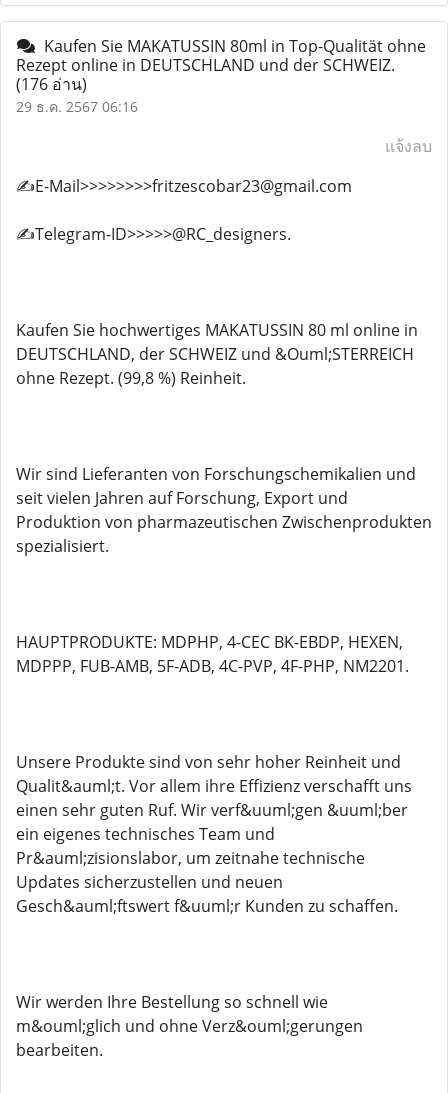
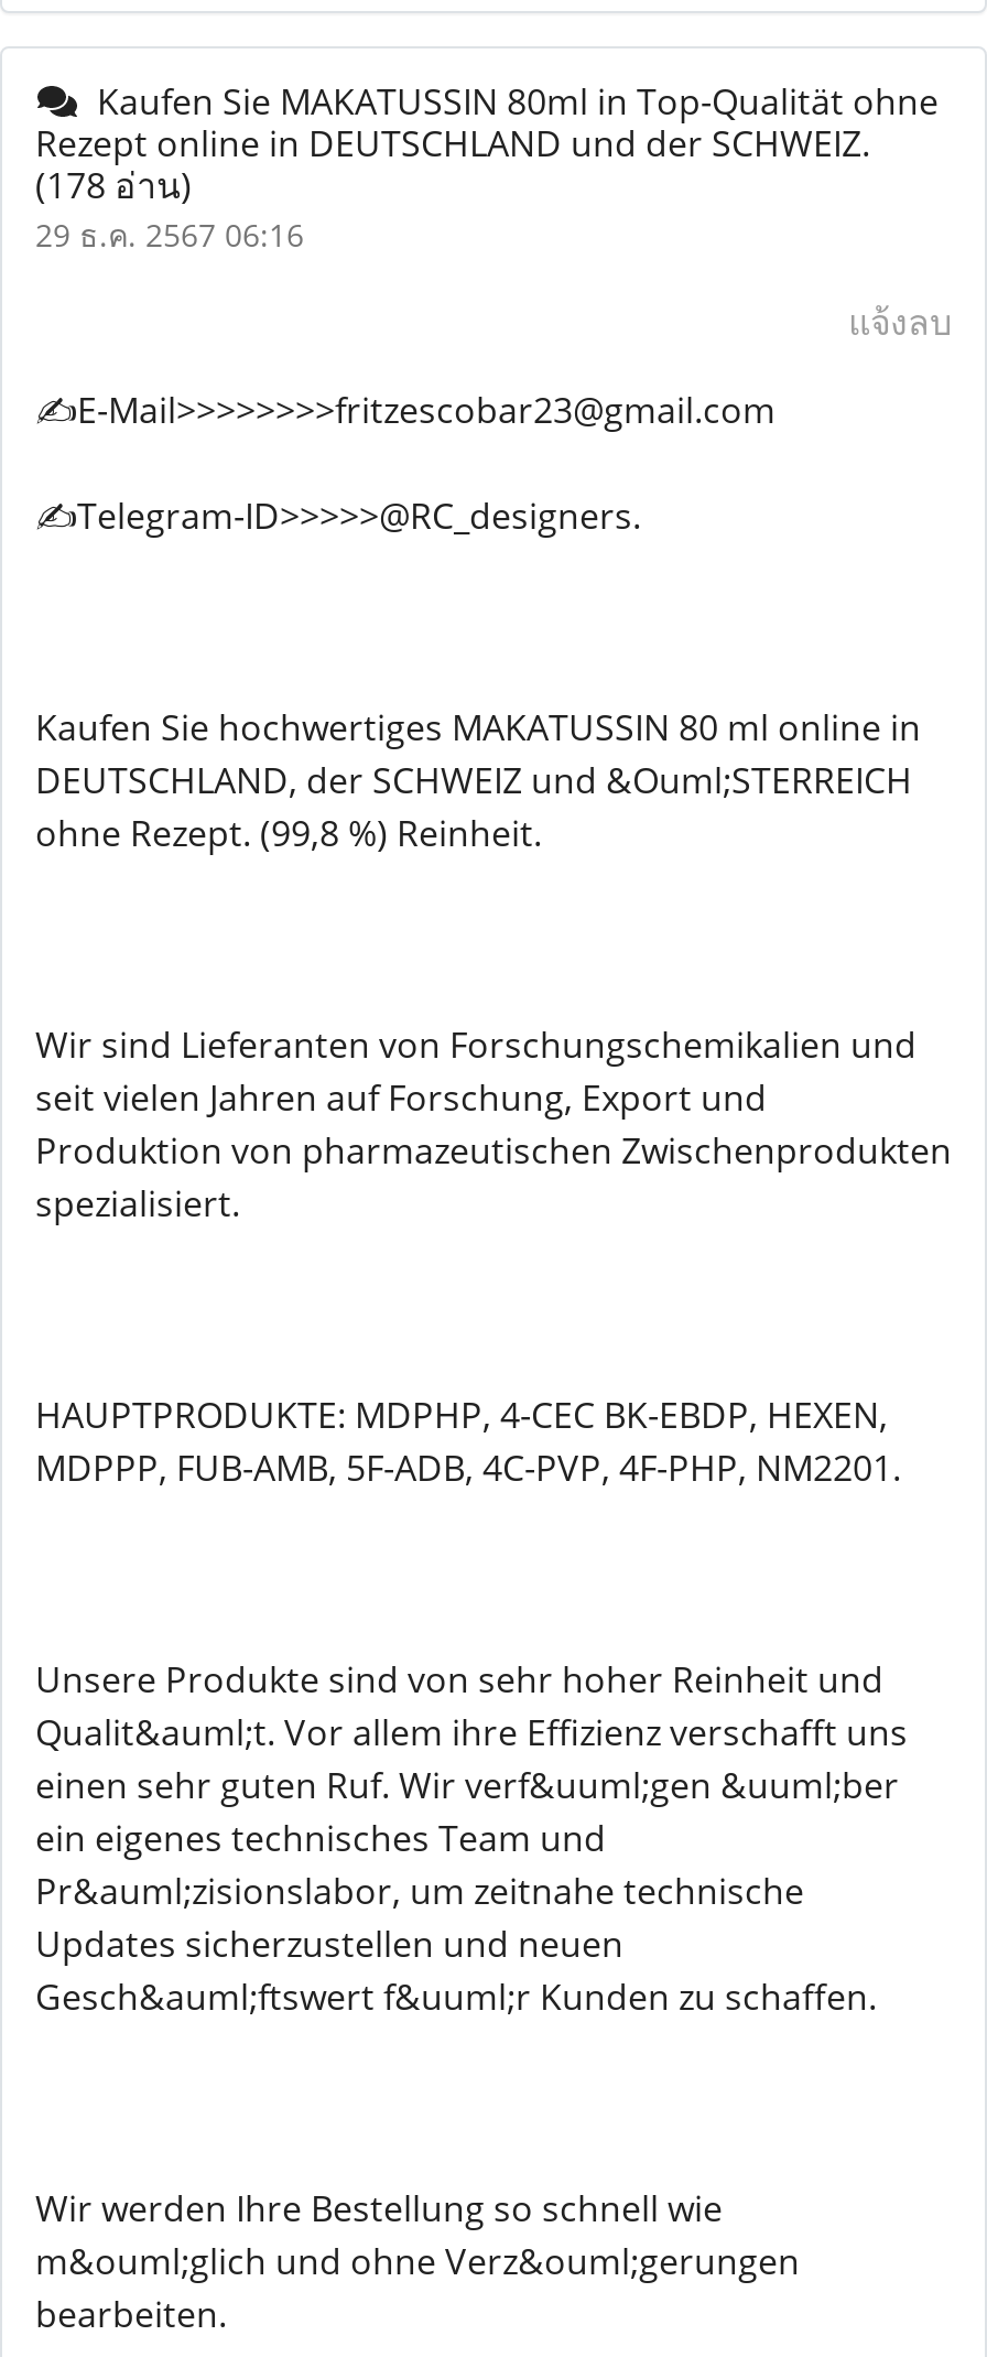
[16,73,87,95] (176 อ่าน) -> [35,161,192,209] (178 อ่าน)

